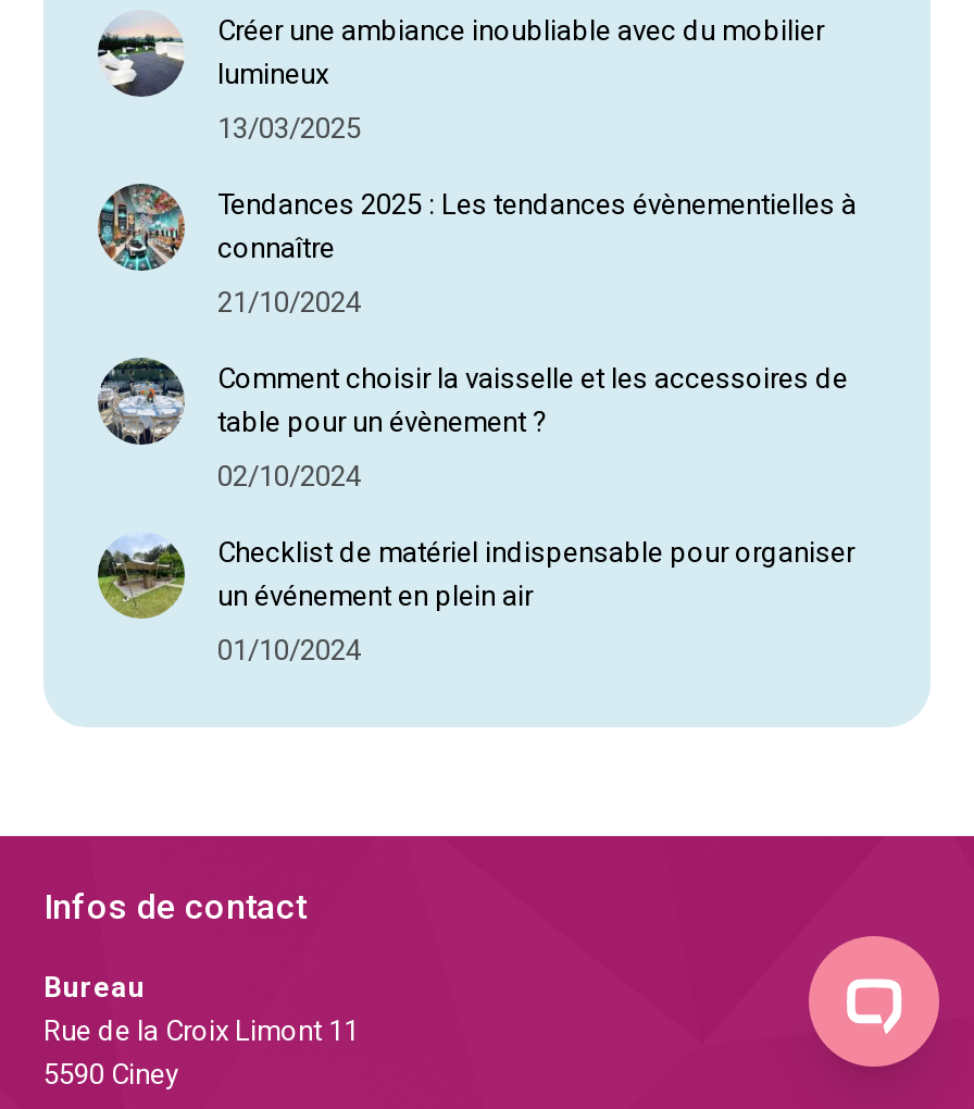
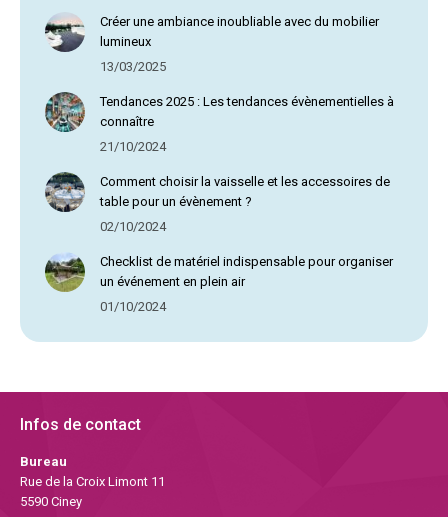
[807,935,941,1068] [image] -> none

